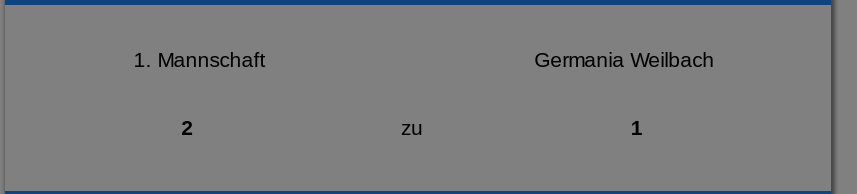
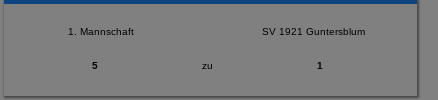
[534,50,714,72] Germania Weilbach -> [262,26,365,37] SV 1921 Guntersblum
[181,118,193,140] 2 -> [92,60,98,71] 5

